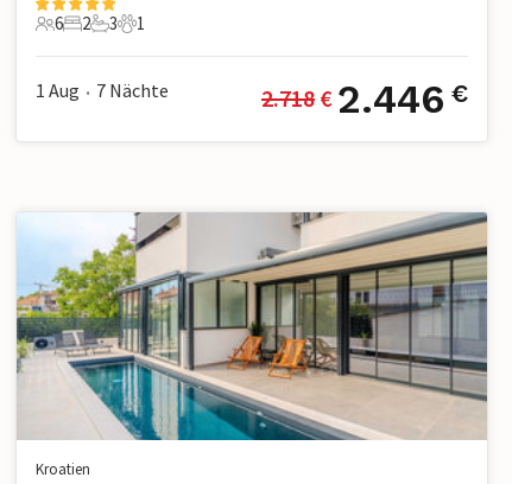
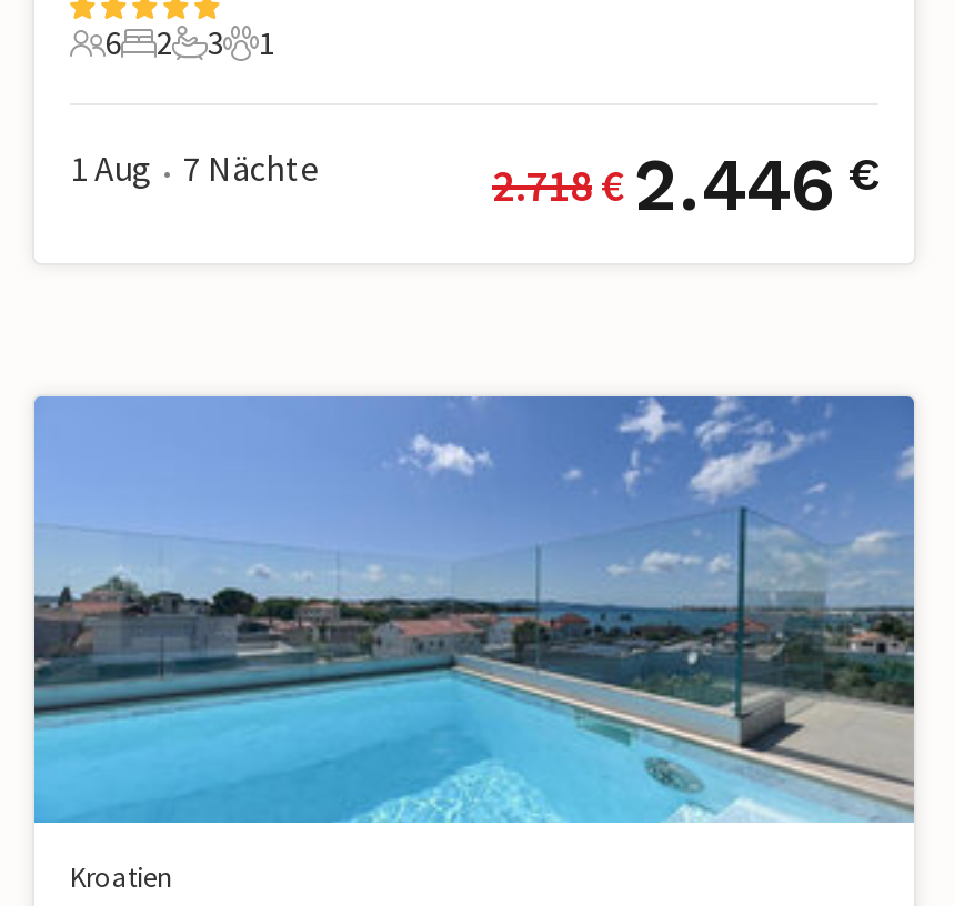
[15,211,488,441] [image] -> [32,393,916,824] [image]

